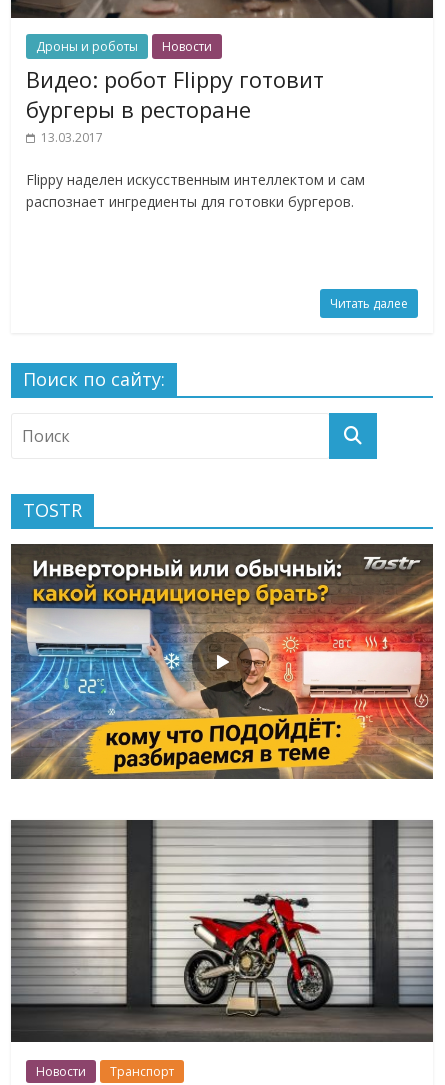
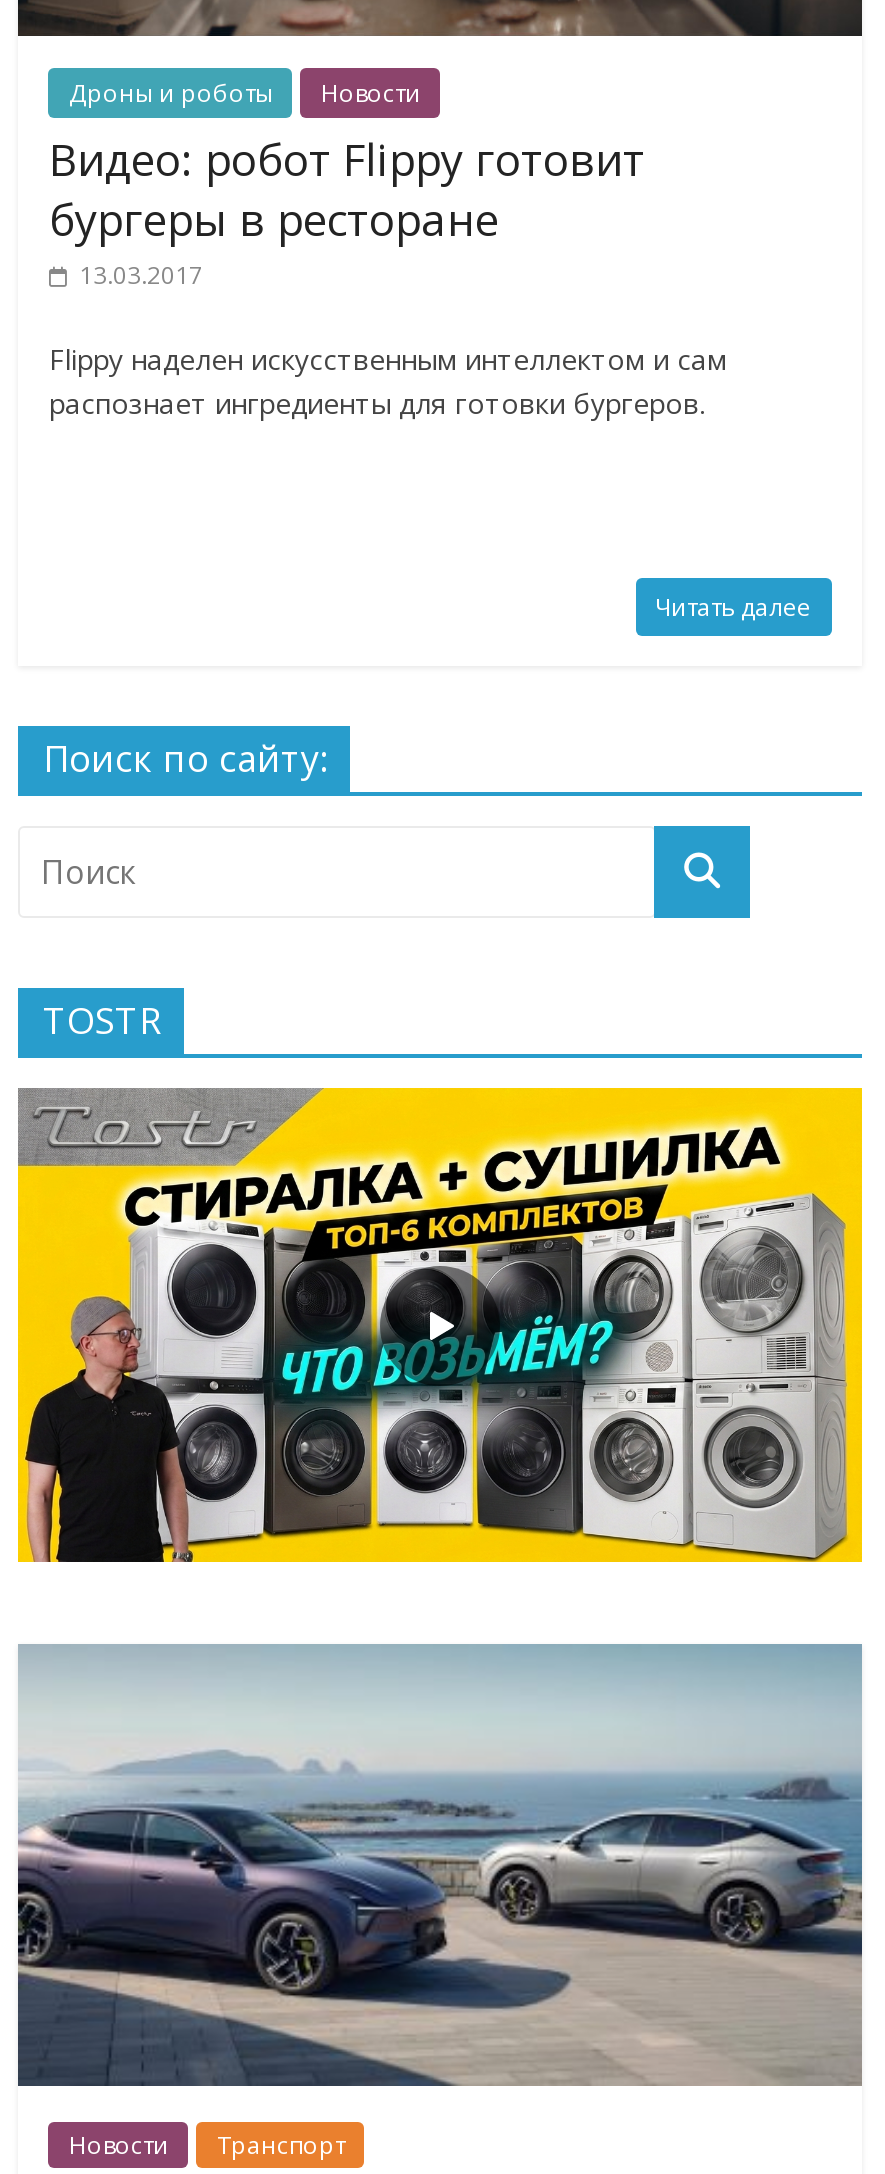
[10,543,434,780] [image] -> [16,1086,864,1564] [image]
[11,819,433,1042] [image] -> [18,1644,862,2086] [image]

